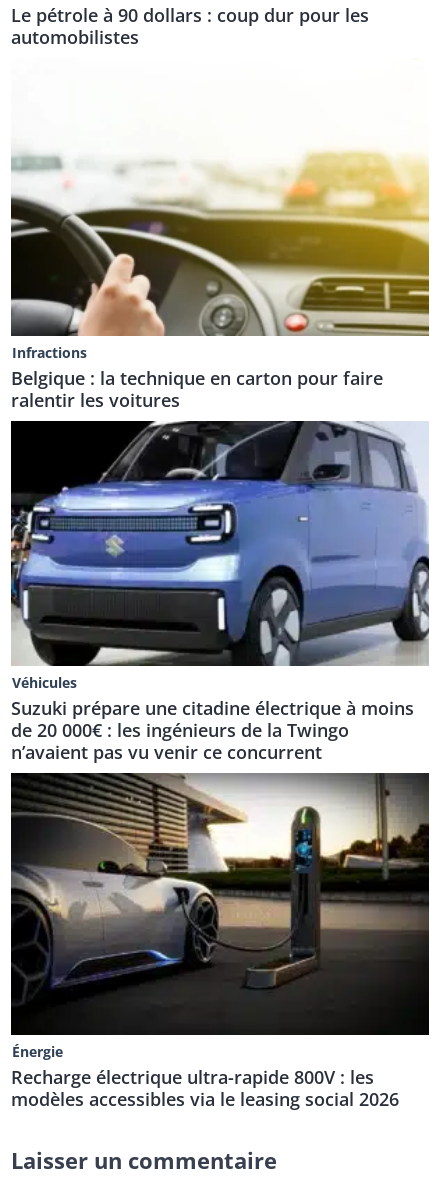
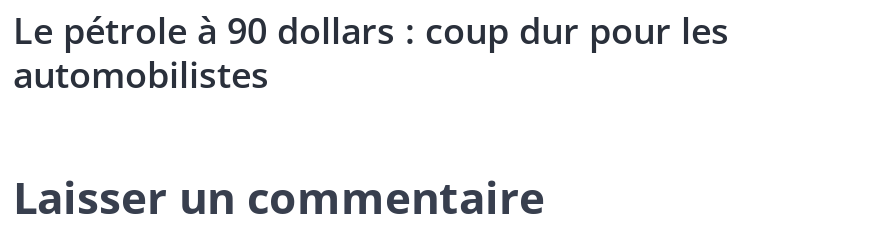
[10,149,430,412] [image] | Infractions | Belgique : la technique en carton pour faire | ralentir les voitures -> none
[10,420,430,764] [image] | Véhicules | Suzuki prépare une citadine électrique à moins | de 20 000€ : les ingénieurs de la Twingo | n’avaient pas vu venir ce concurrent -> none
[10,772,430,1111] [image] | Énergie | Recharge électrique ultra-rapide 800V : les | modèles accessibles via le leasing social 2026 -> none

